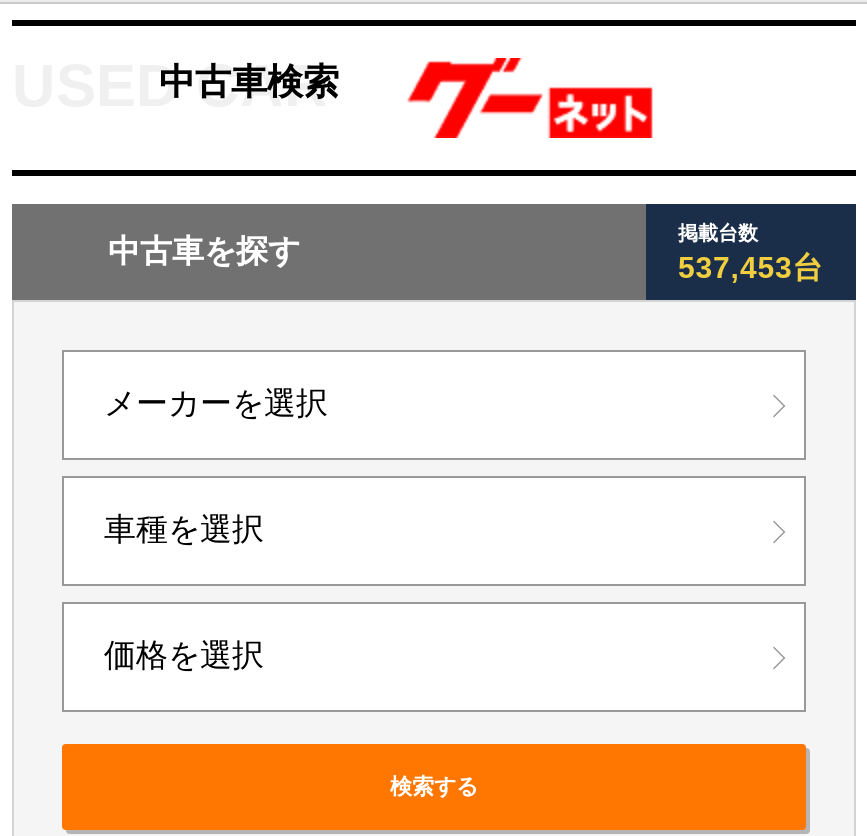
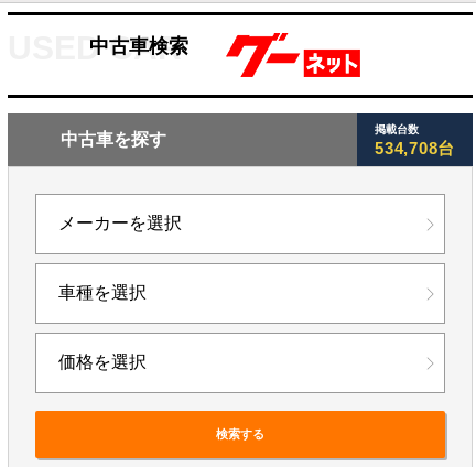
[678,250,824,284] 537,453台 -> [375,139,455,158] 534,708台

